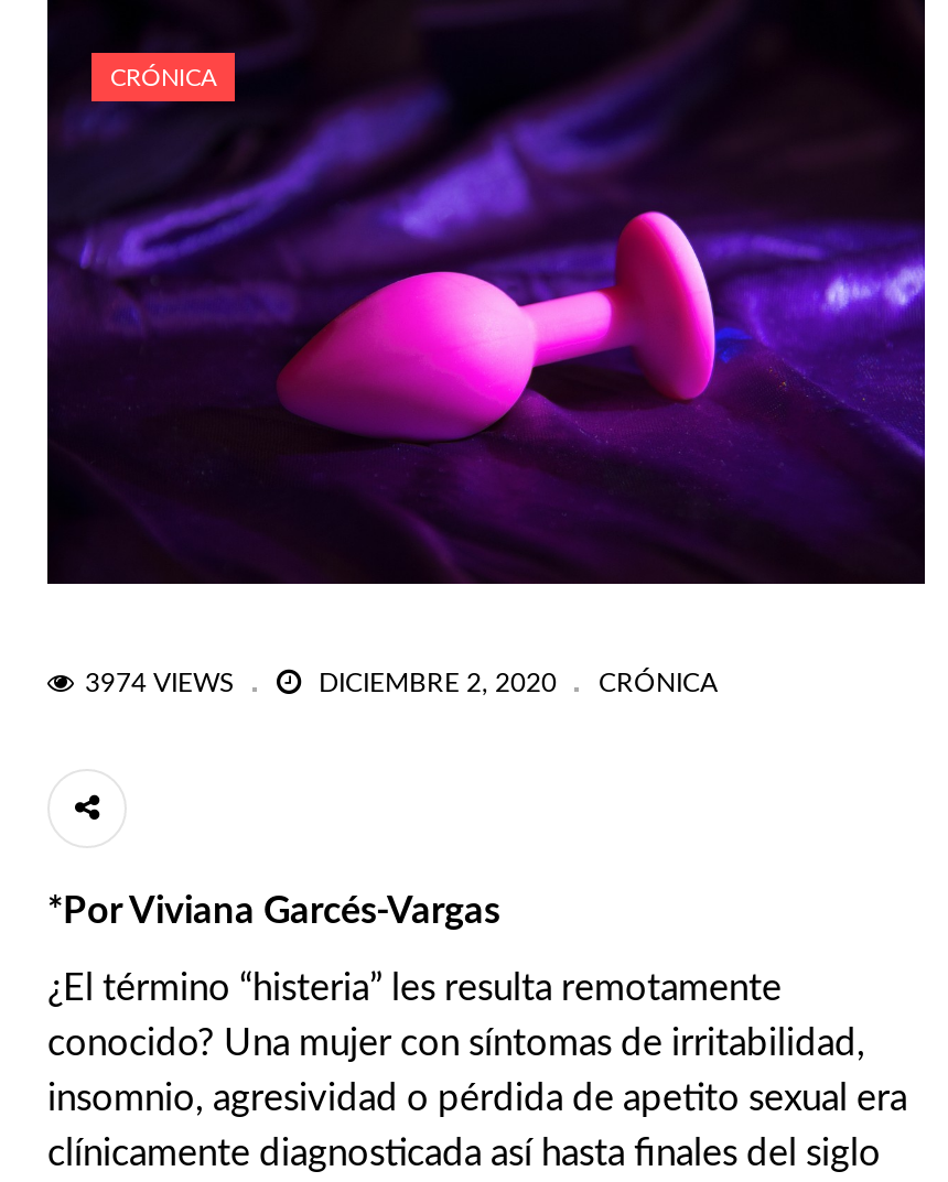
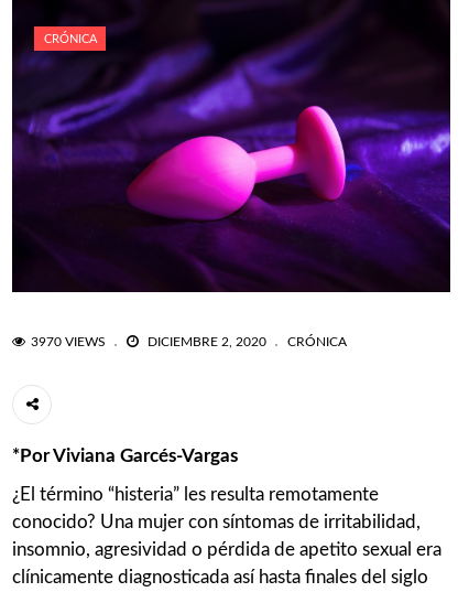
[85,670,235,697] 3974 VIEWS -> [31,335,106,349] 3970 VIEWS

